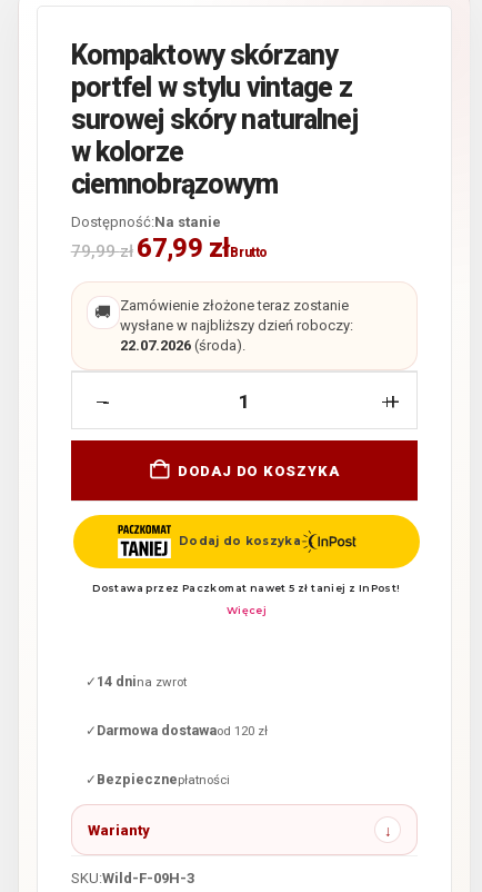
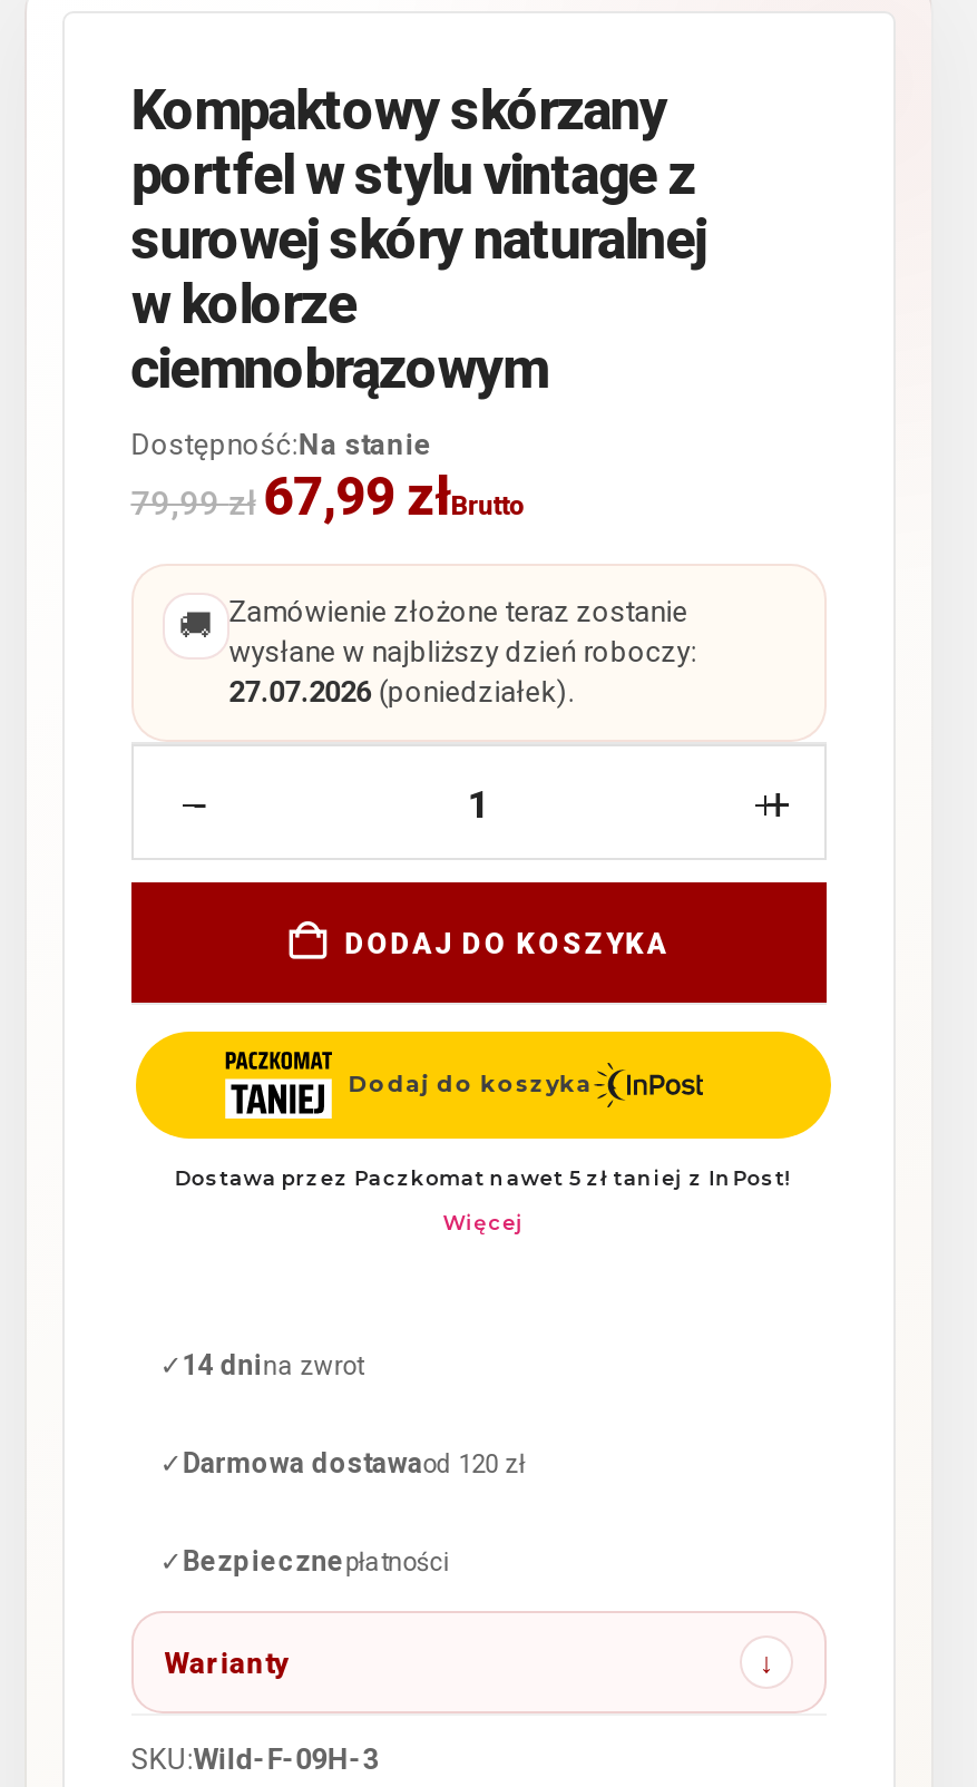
[120,337,245,354] 22.07.2026 (środa). -> [229,676,574,709] 27.07.2026 (poniedziałek).

